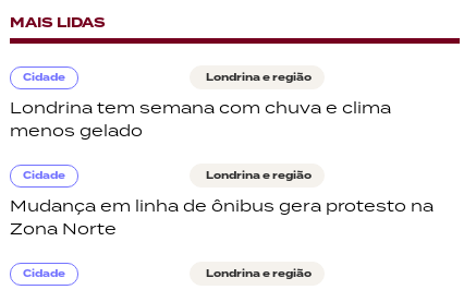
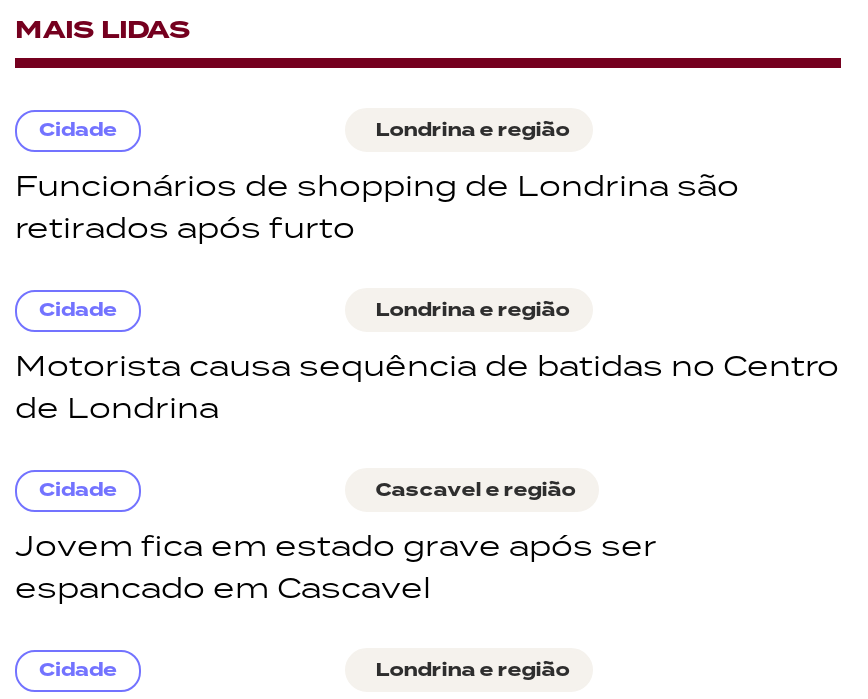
[10,97,391,141] Londrina tem semana com chuva e clima | menos gelado -> [15,166,739,246] Funcionários de shopping de Londrina são | retirados após furto
[10,195,434,239] Mudança em linha de ônibus gera protesto na | Zona Norte -> [15,346,839,606] Motorista causa sequência de batidas no Centro | de Londrina | Cidade | Cascavel e região | Jovem fica em estado grave após ser | espancado em Cascavel

